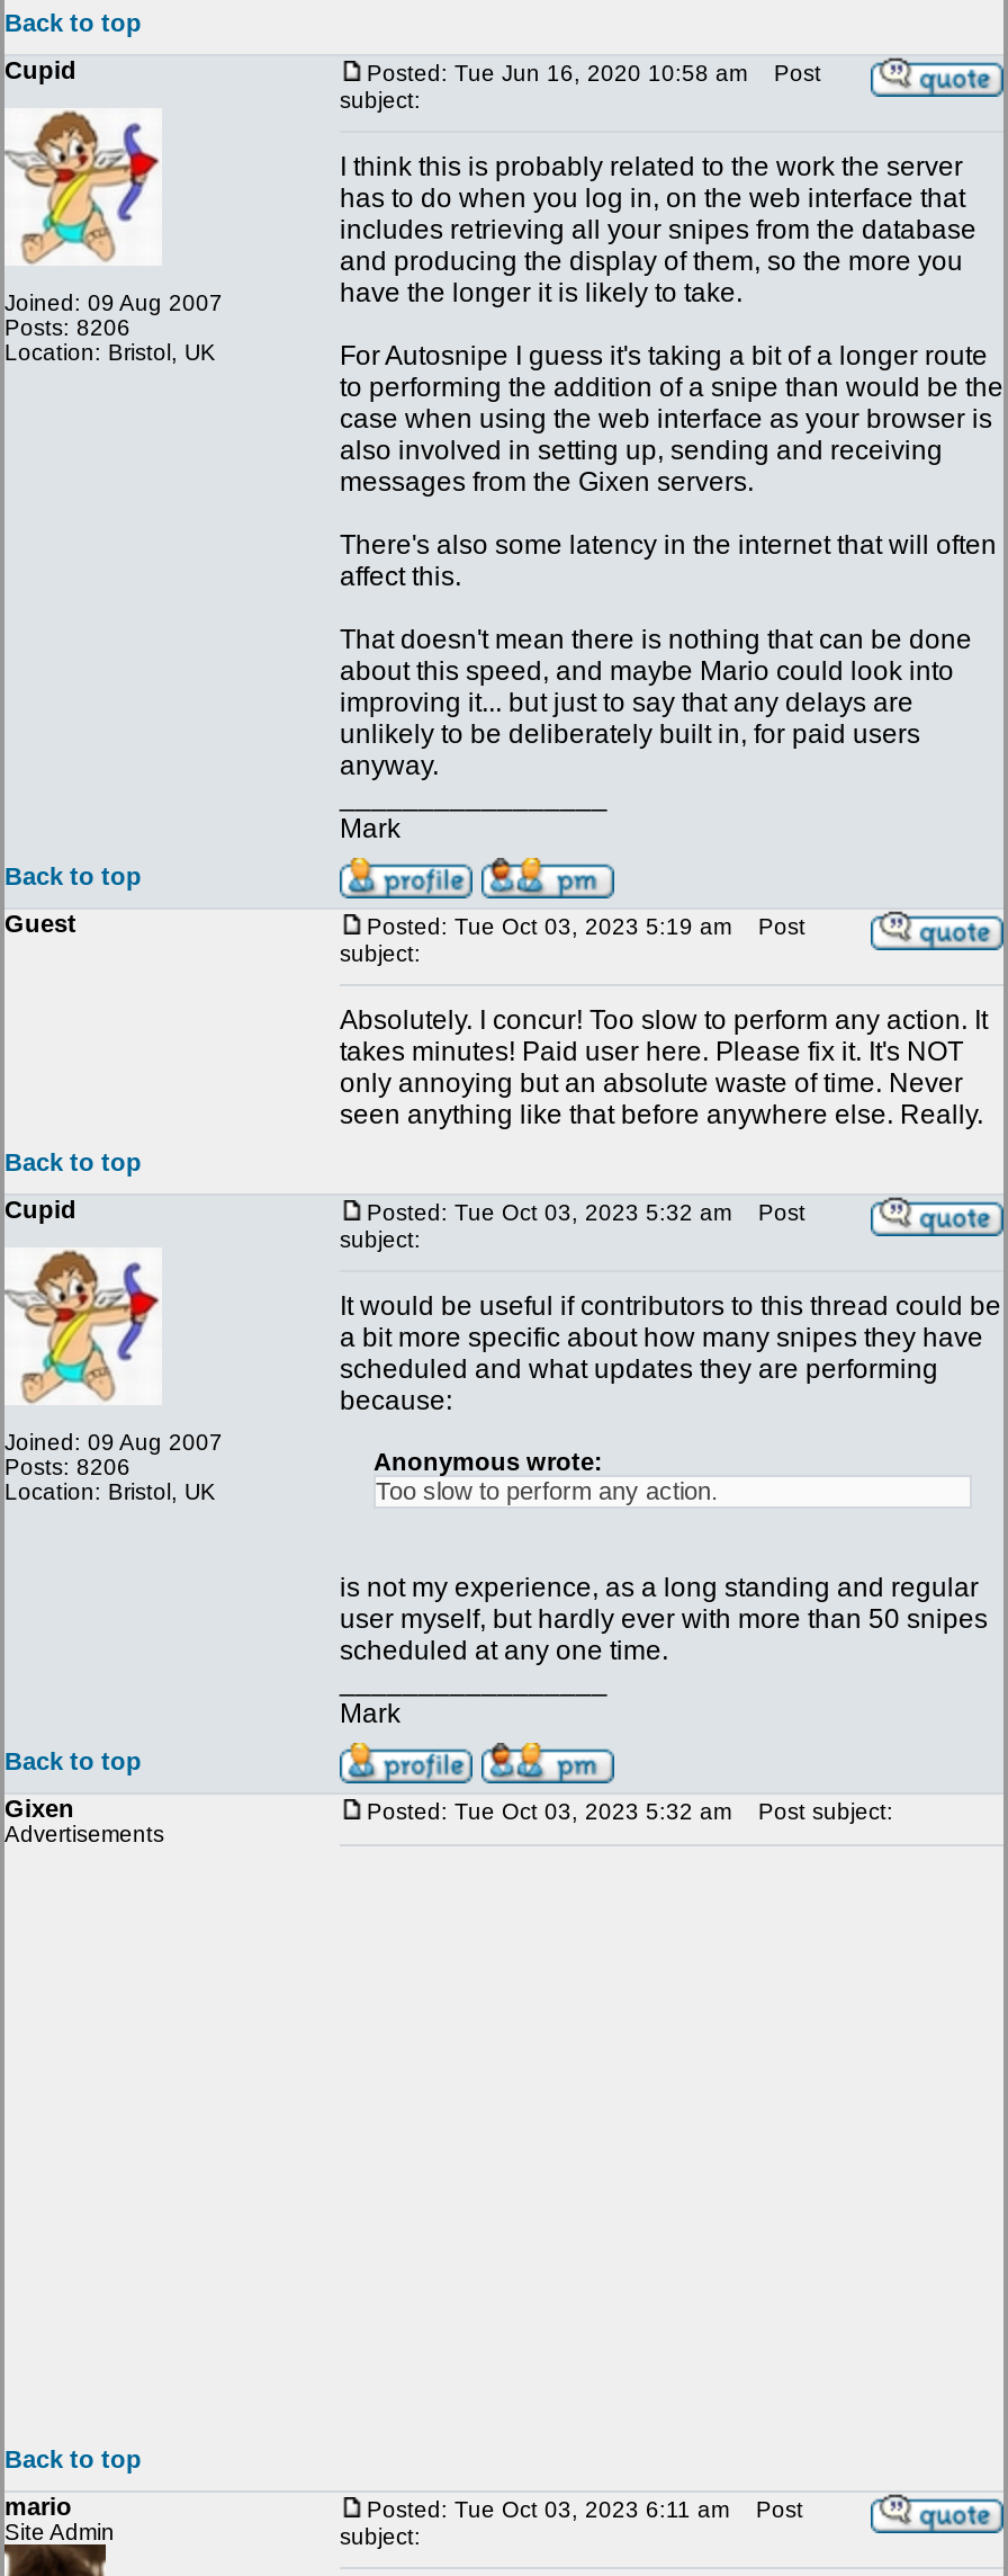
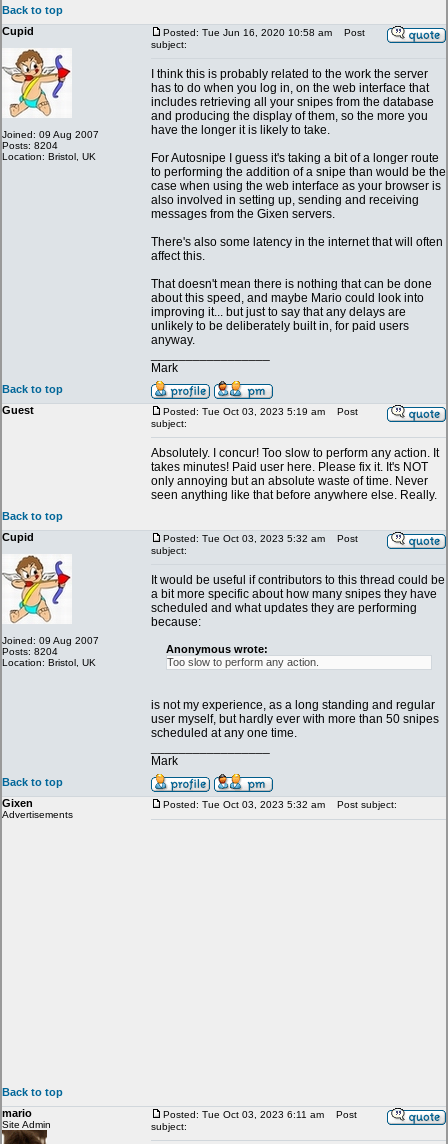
[4,315,130,340] Posts: 8206 -> [2,140,58,151] Posts: 8204
[4,1455,130,1479] Posts: 8206 -> [2,646,58,657] Posts: 8204

